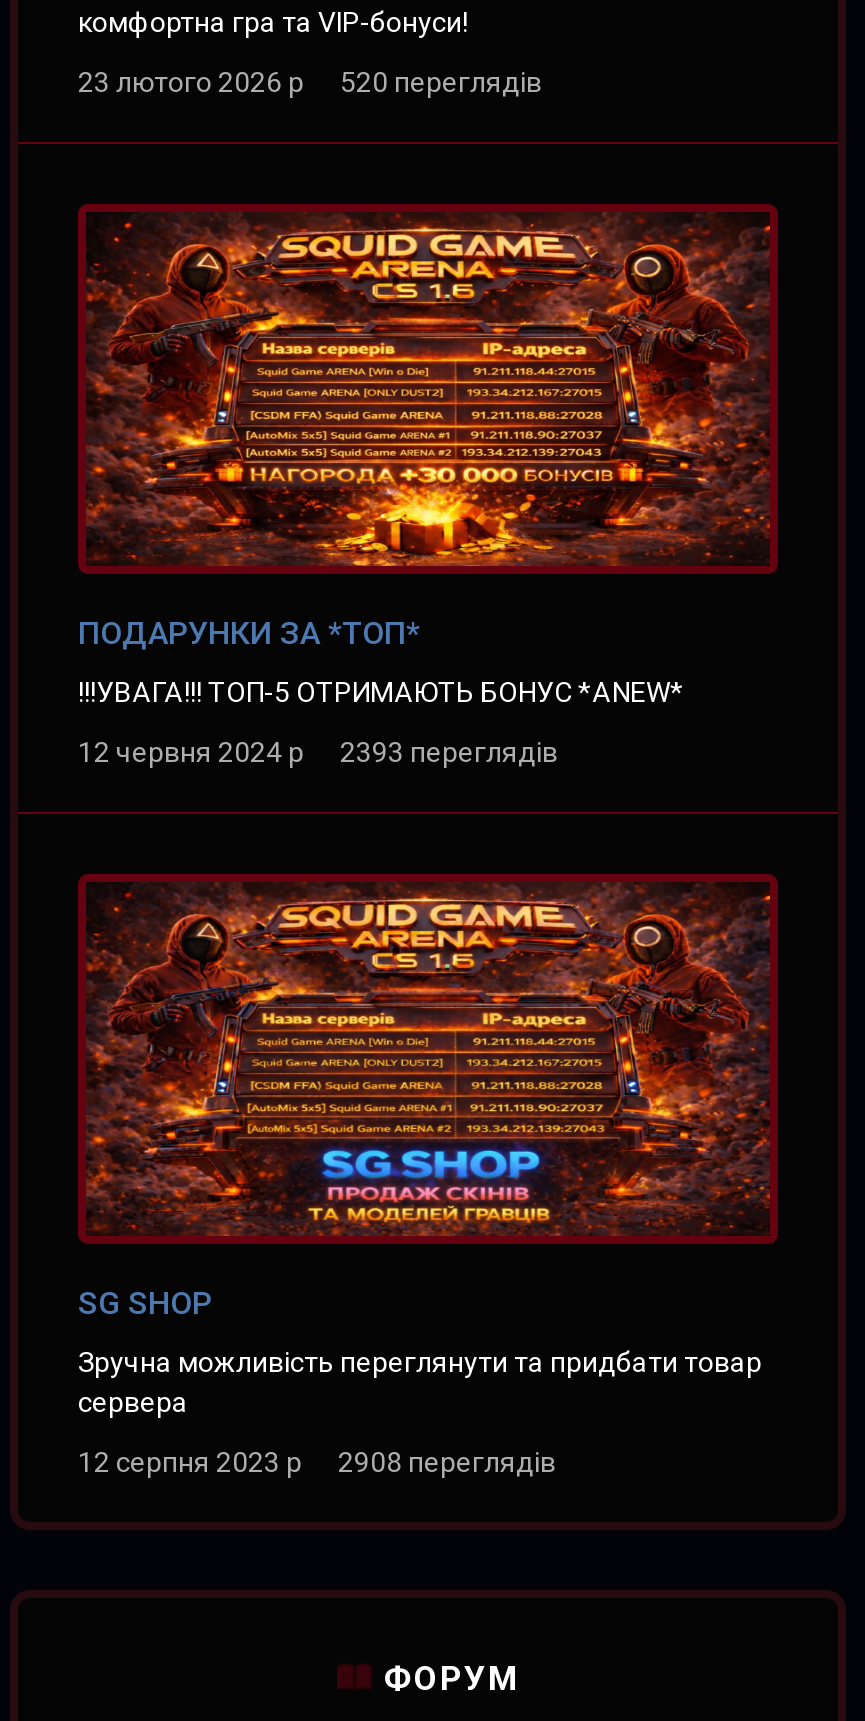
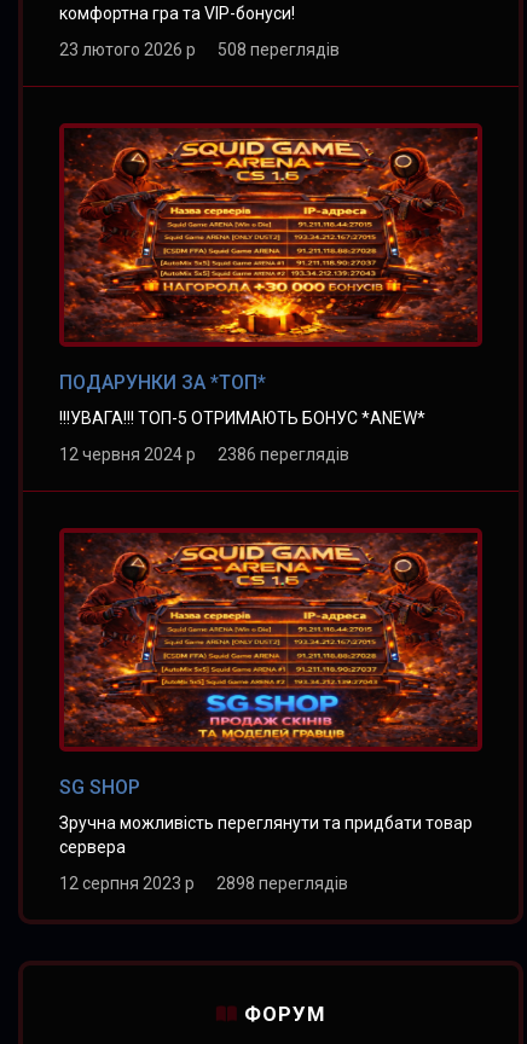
[78,65,542,97] 23 лютого 2026 р 520 переглядів -> [59,39,340,59] 23 лютого 2026 р 508 переглядів
[78,735,558,767] 12 червня 2024 р 2393 переглядів -> [59,444,349,464] 12 червня 2024 р 2386 переглядів
[78,1445,556,1477] 12 серпня 2023 р 2908 переглядів -> [59,873,348,892] 12 серпня 2023 р 2898 переглядів

